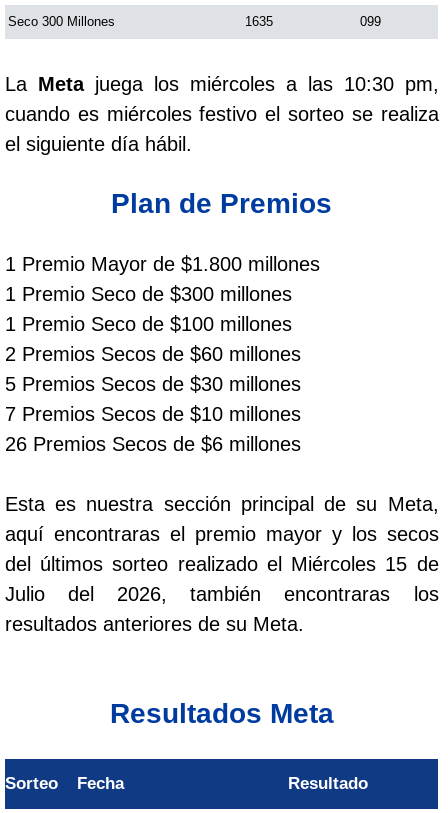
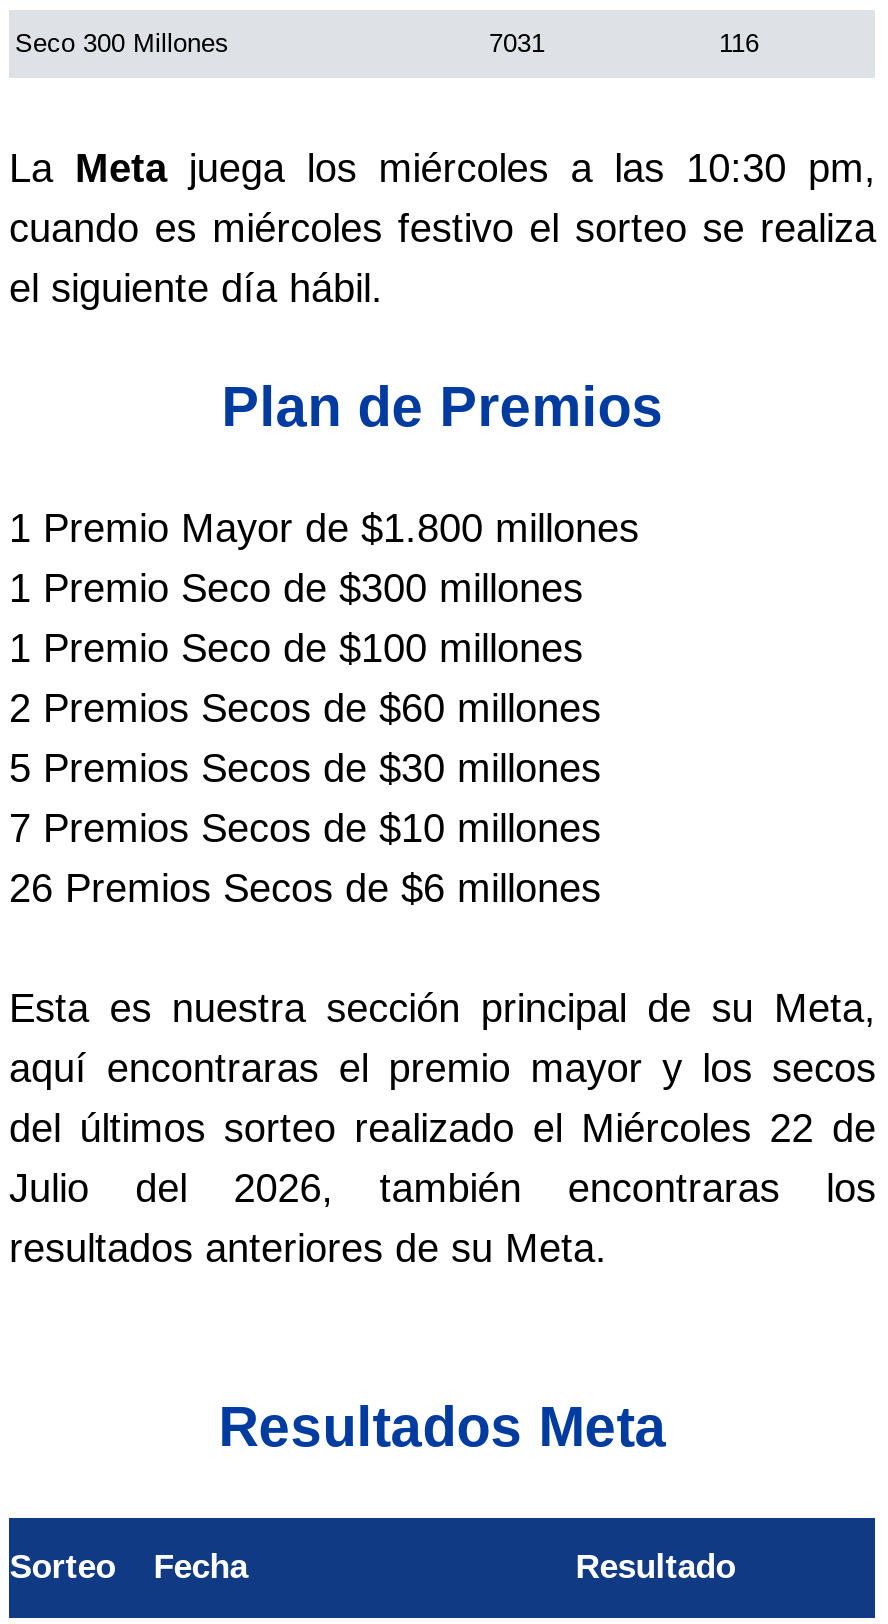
[245,14,273,29] 1635 -> [489,28,545,58] 7031
[360,14,381,29] 099 -> [719,28,759,58] 116
[5,553,438,575] del últimos sorteo realizado el Miércoles 15 de -> [9,1106,876,1150] del últimos sorteo realizado el Miércoles 22 de

